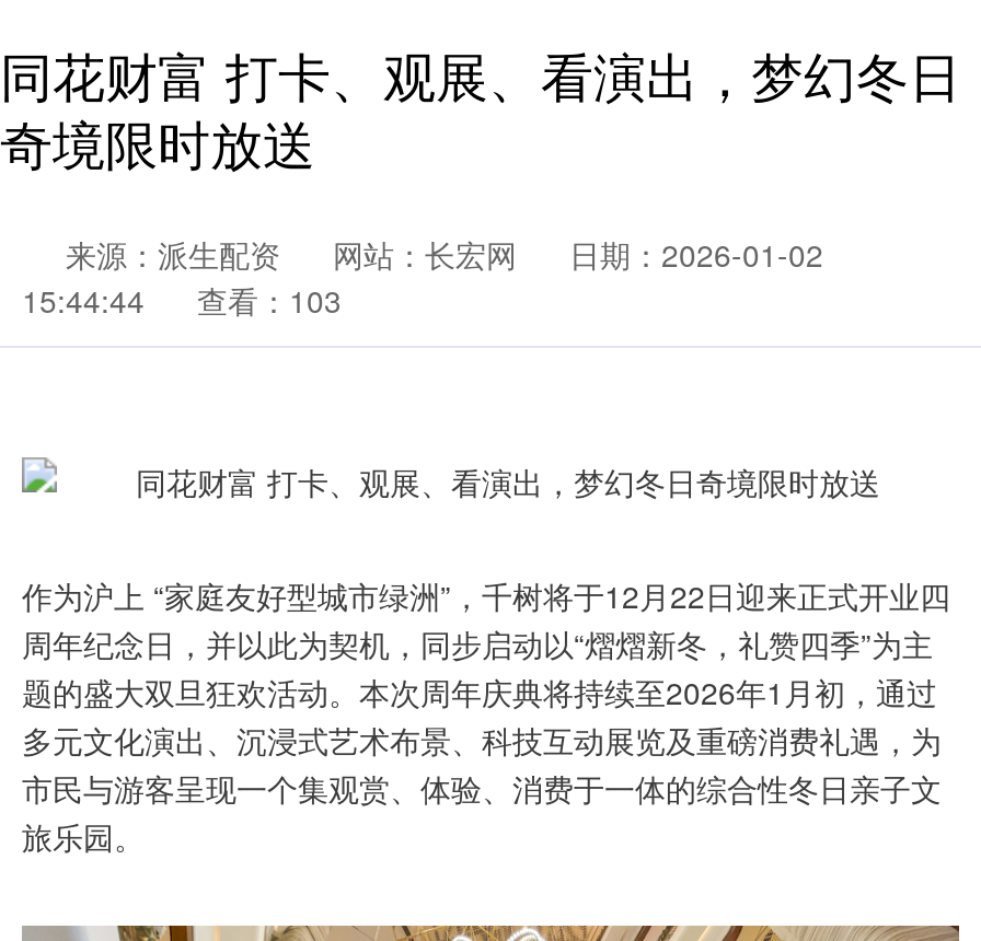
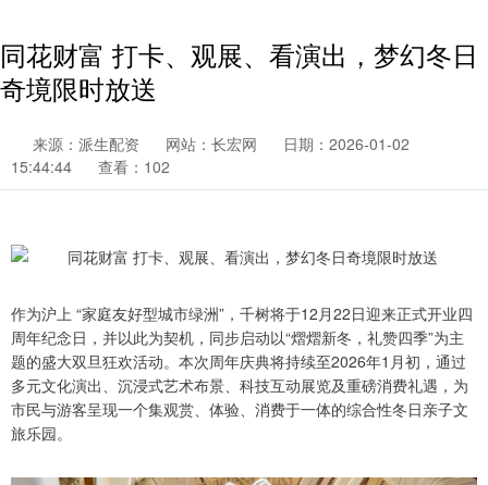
[22,278,342,322] 15:44:44 查看：103 -> [11,156,170,177] 15:44:44 查看：102

